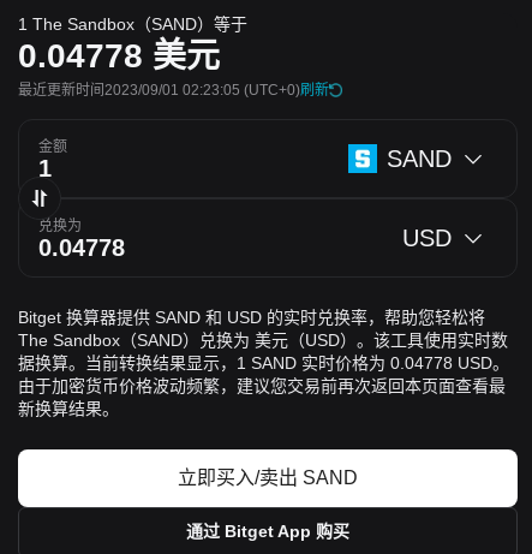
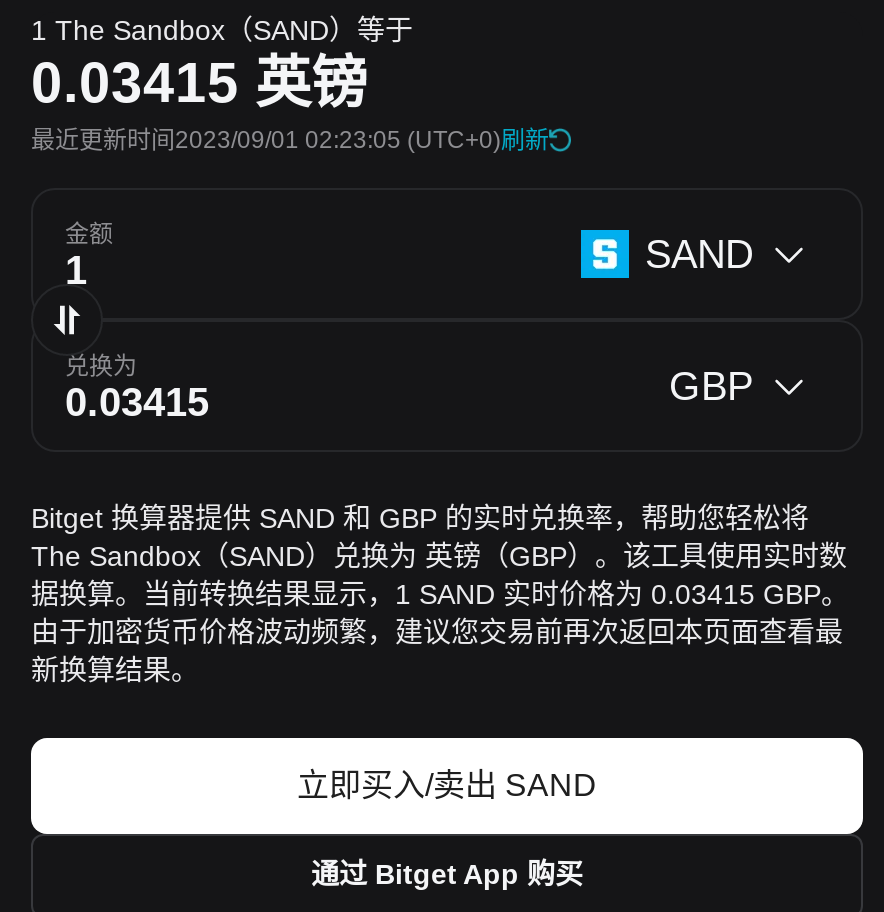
[18,37,220,75] 0.04778 美元 -> [31,52,367,114] 0.03415 英镑
[402,224,452,251] USD -> [669,363,753,407] GBP
[18,308,509,373] Bitget 换算器提供 SAND 和 USD 的实时兑换率，帮助您轻松将 | The Sandbox（SAND）兑换为 美元（USD）。该工具使用实时数 | 据换算。当前转换结果显示，1 SAND 实时价格为 0.04778 USD。 -> [31,502,849,610] Bitget 换算器提供 SAND 和 GBP 的实时兑换率，帮助您轻松将 | The Sandbox（SAND）兑换为 英镑（GBP）。该工具使用实时数 | 据换算。当前转换结果显示，1 SAND 实时价格为 0.03415 GBP。

